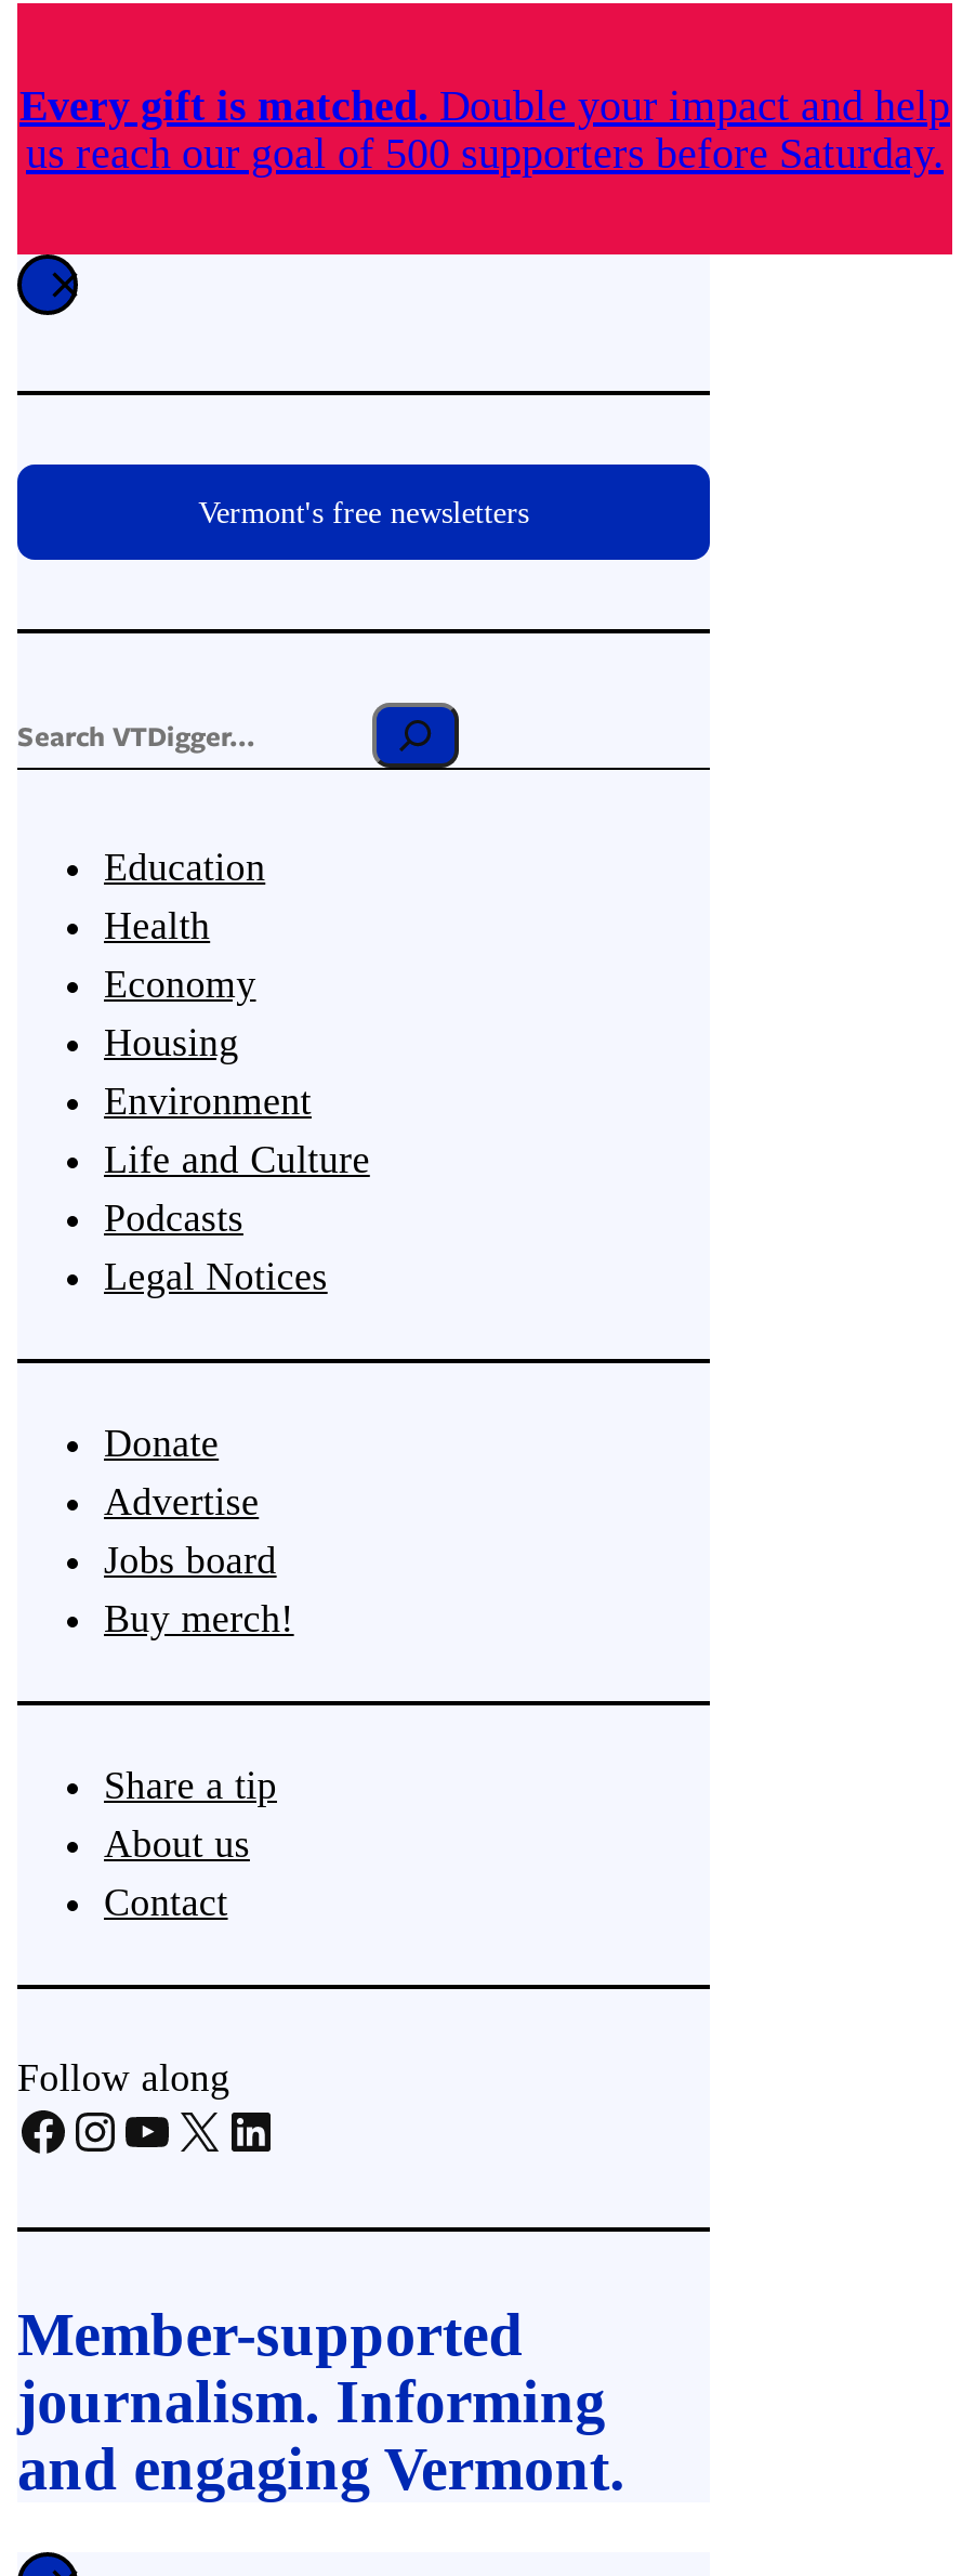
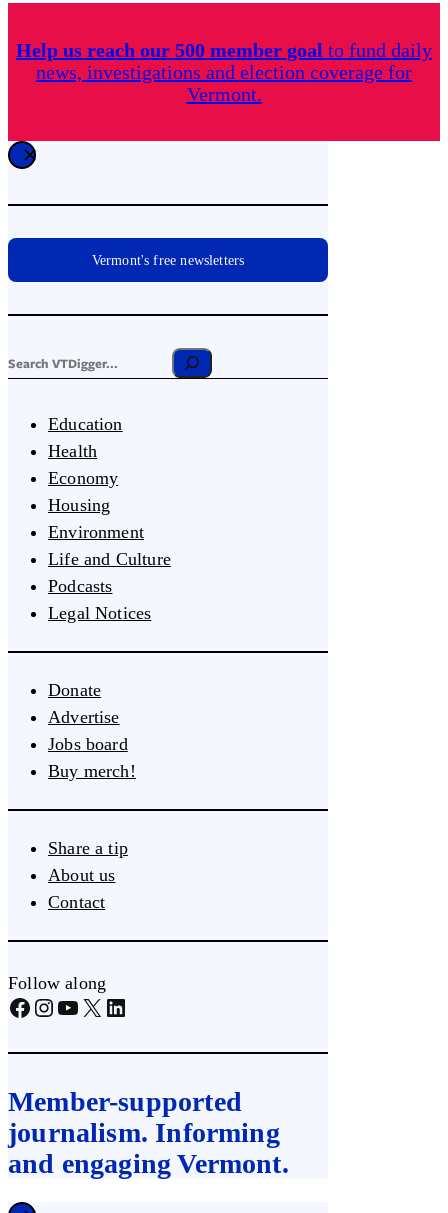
[19,81,950,176] Every gift is matched. Double your impact and help | us reach our goal of 500 supporters before Saturday. -> [16,39,432,105] Help us reach our 500 member goal to fund daily | news, investigations and election coverage for | Vermont.

